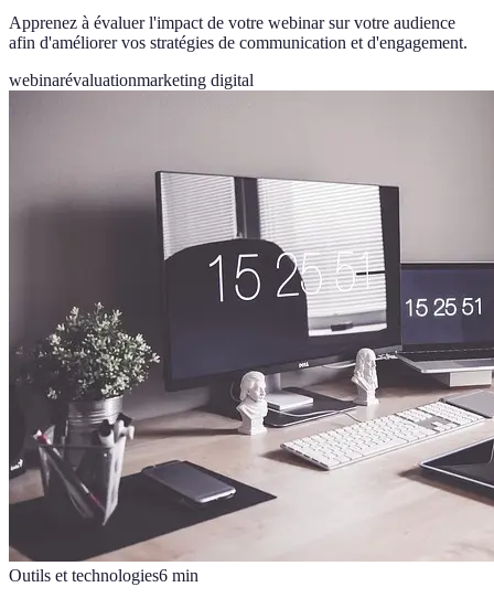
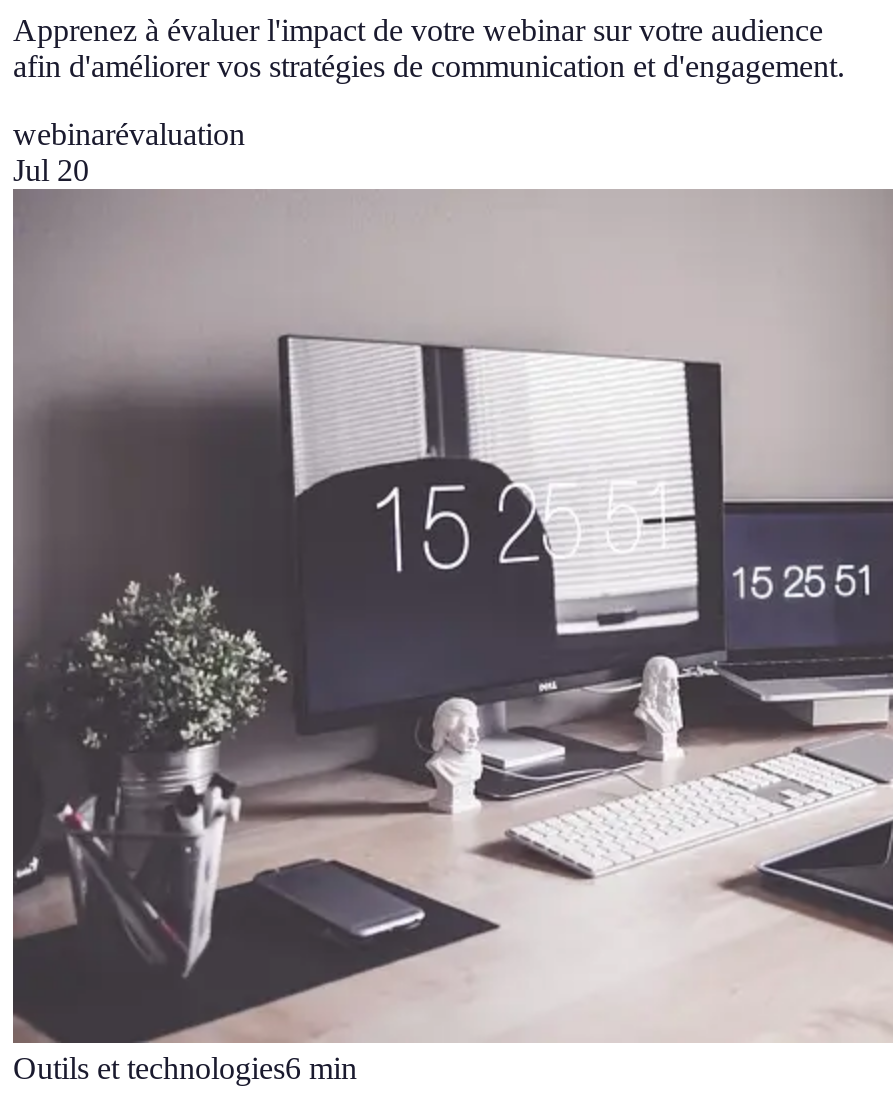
[9,71,254,89] webinarévaluationmarketing digital -> [13,116,245,186] webinarévaluation | Jul 20

